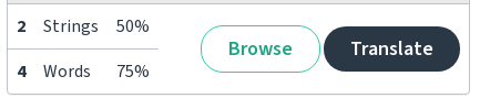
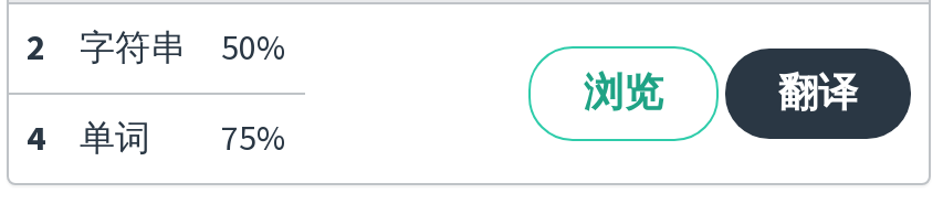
[43,14,99,39] Strings -> [80,24,186,73] 字符串
[228,35,433,63] Browse | Translate -> [584,66,858,121] 浏览 | 翻译
[43,59,91,84] Words -> [80,115,150,163] 单词

